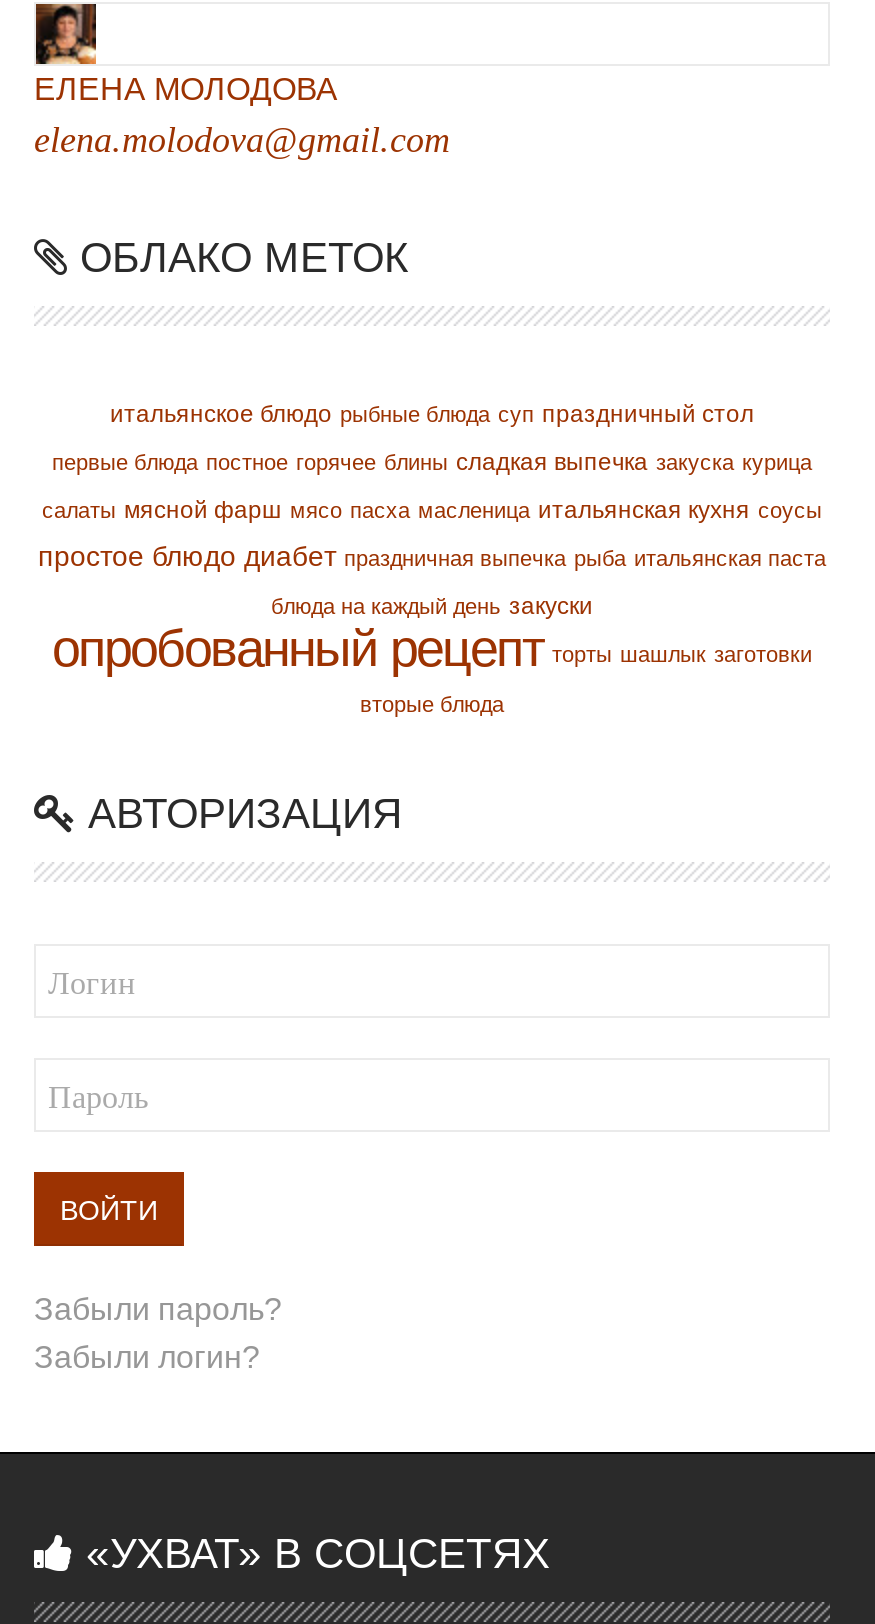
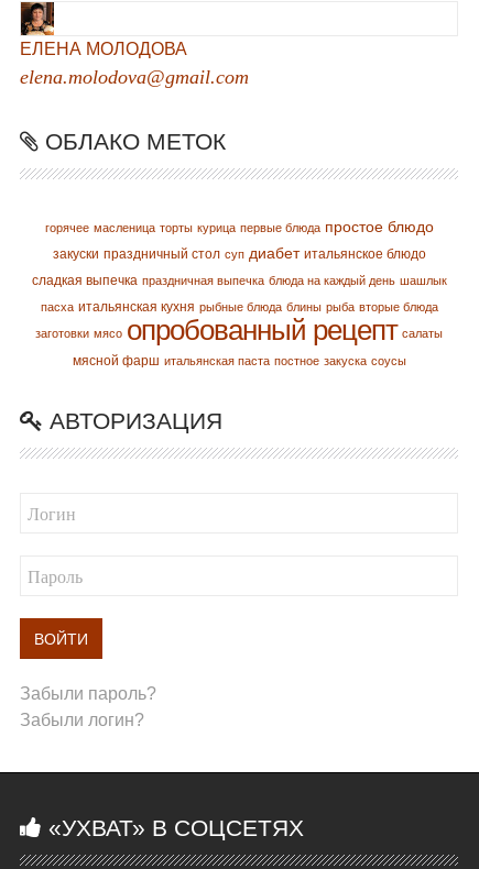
[38,400,826,715] итальянское блюдо рыбные блюда суп праздничный стол | первые блюда постное горячее блины сладкая выпечка закуска курица | салаты мясной фарш мясо пасха масленица итальянская кухня соусы | простое блюдо диабет праздничная выпечка рыба итальянская паста | блюда на каждый день закуски | опробованный рецепт торты шашлык заготовки | вторые блюда -> [31,218,447,368] горячее масленица торты курица первые блюда простое блюдо | закуски праздничный стол суп диабет итальянское блюдо | сладкая выпечка праздничная выпечка блюда на каждый день шашлык | пасха итальянская кухня рыбные блюда блины рыба вторые блюда | заготовки мясо опробованный рецепт салаты | мясной фарш итальянская паста постное закуска соусы

